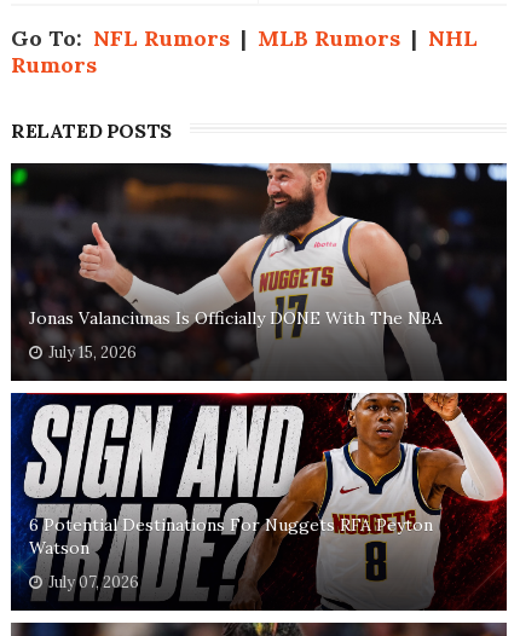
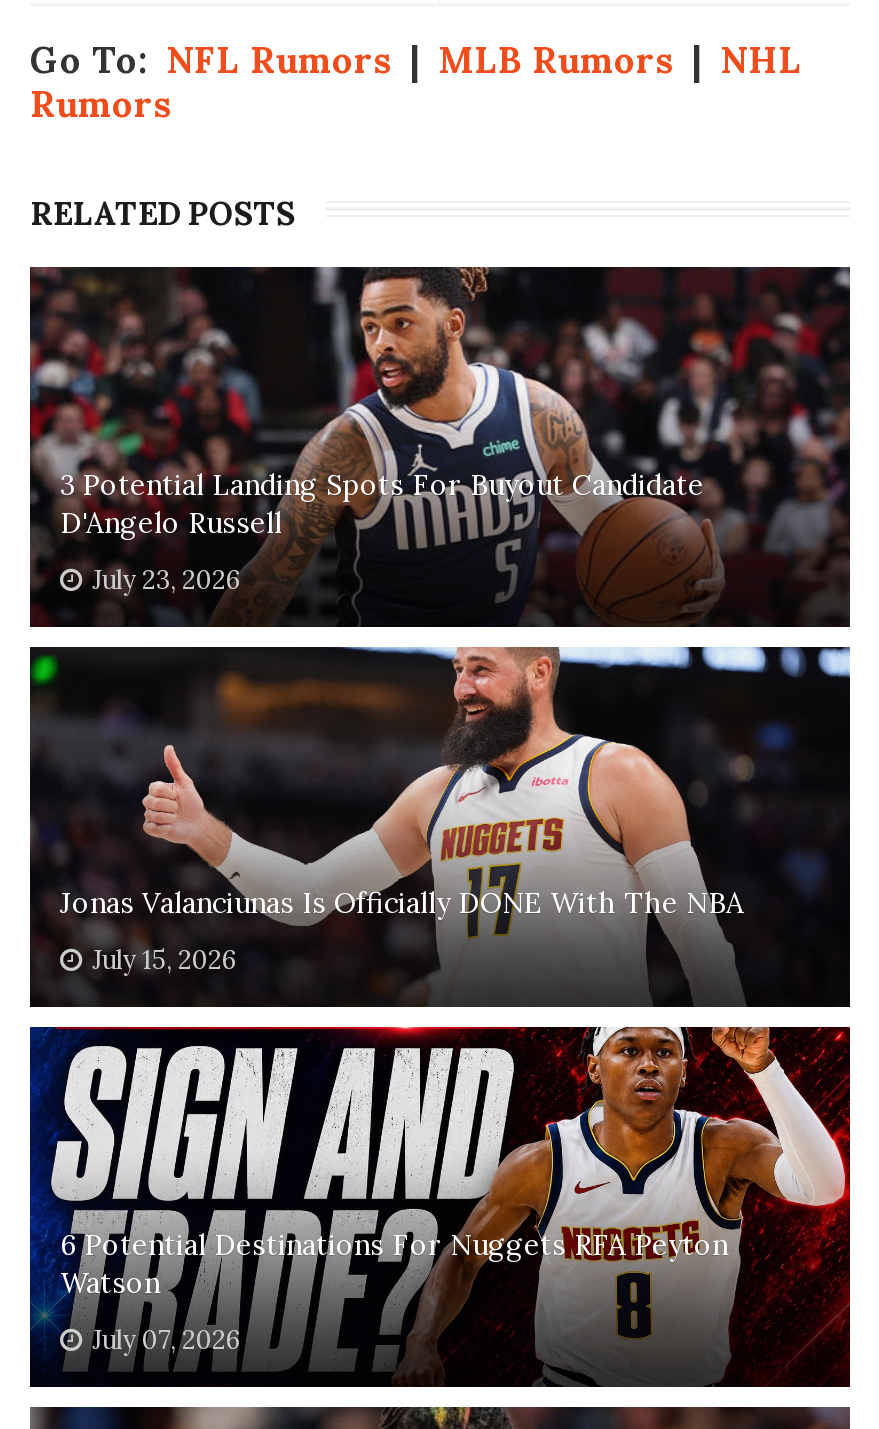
none -> [30,265,852,625] [image] | 3 Potential Landing Spots For Buyout Candidate | D'Angelo Russell | July 23, 2026

